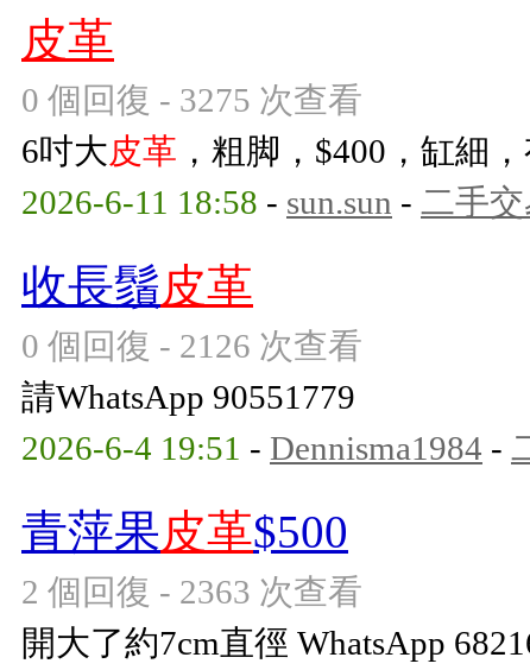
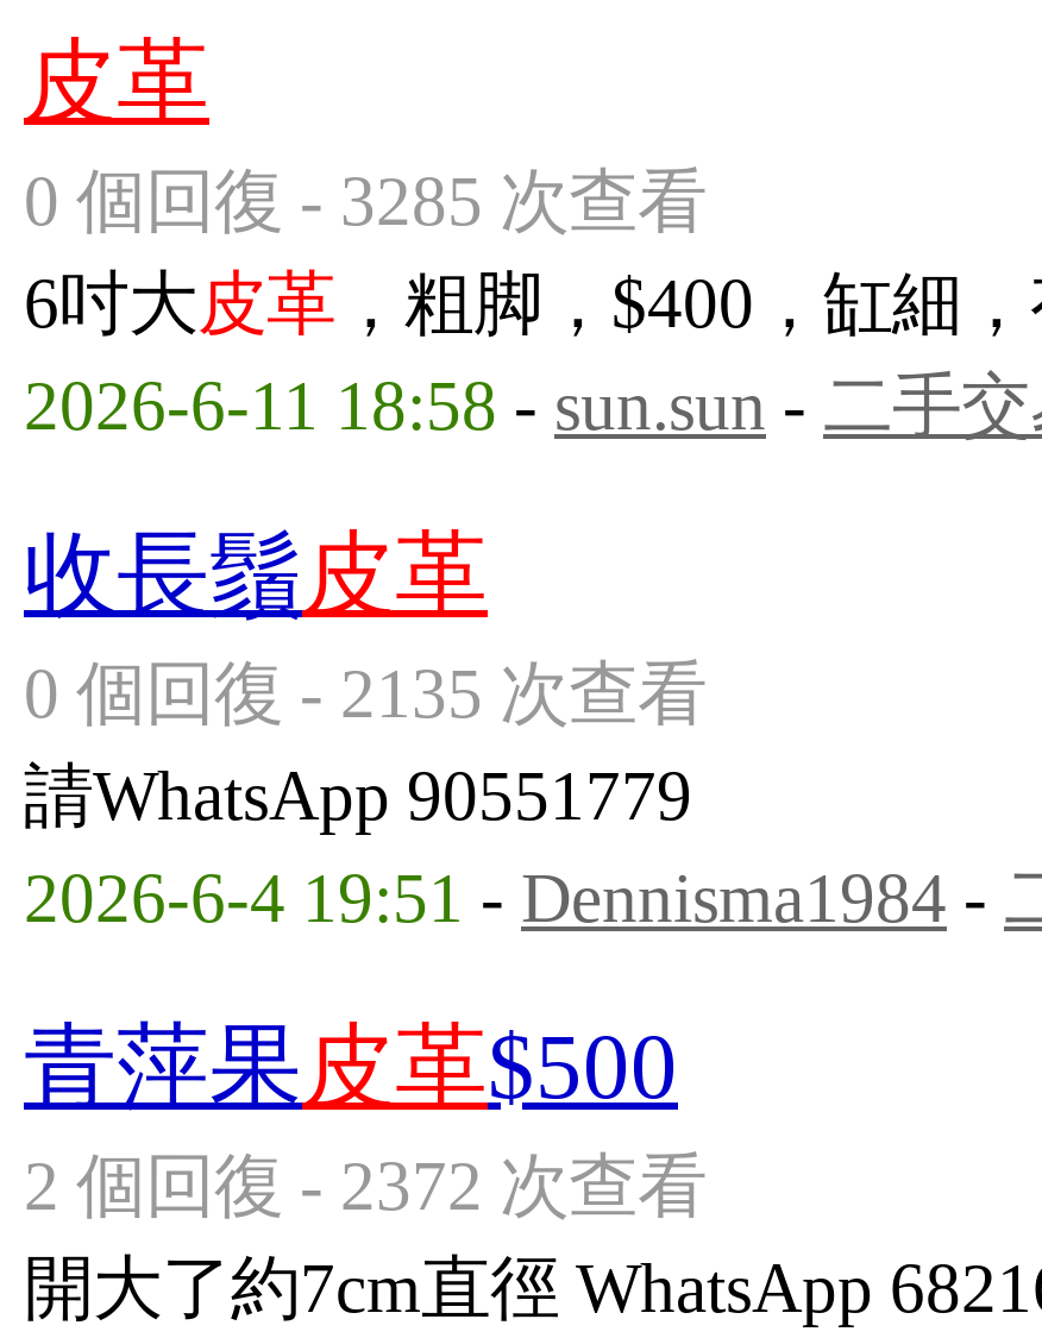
[21,81,362,119] 0 個回復 - 3275 次查看 -> [24,163,707,239] 0 個回復 - 3285 次查看
[21,327,362,365] 0 個回復 - 2126 次查看 -> [24,655,707,731] 0 個回復 - 2135 次查看
[21,573,362,611] 2 個回復 - 2363 次查看 -> [24,1148,707,1224] 2 個回復 - 2372 次查看

